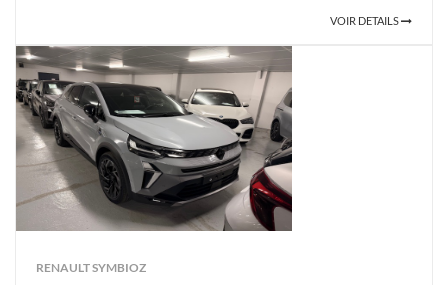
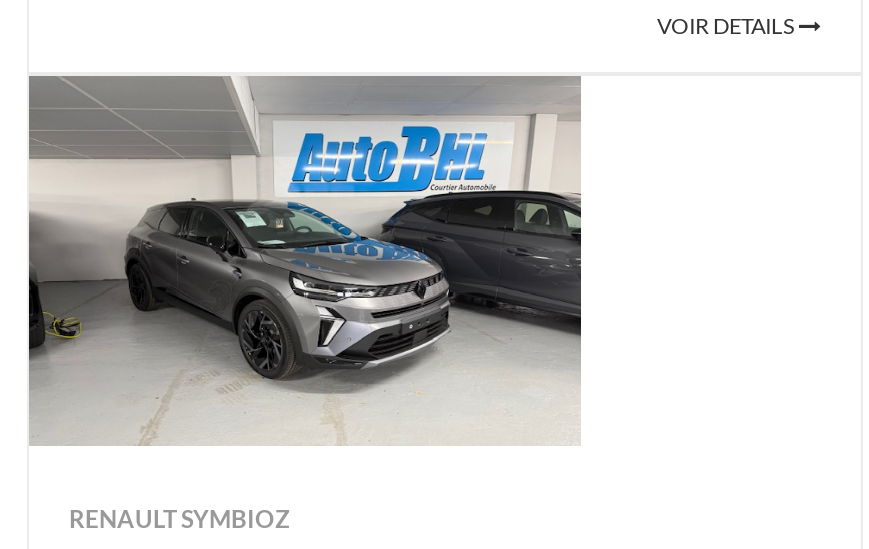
[15,45,293,232] [image] -> [29,76,583,446] [image]

